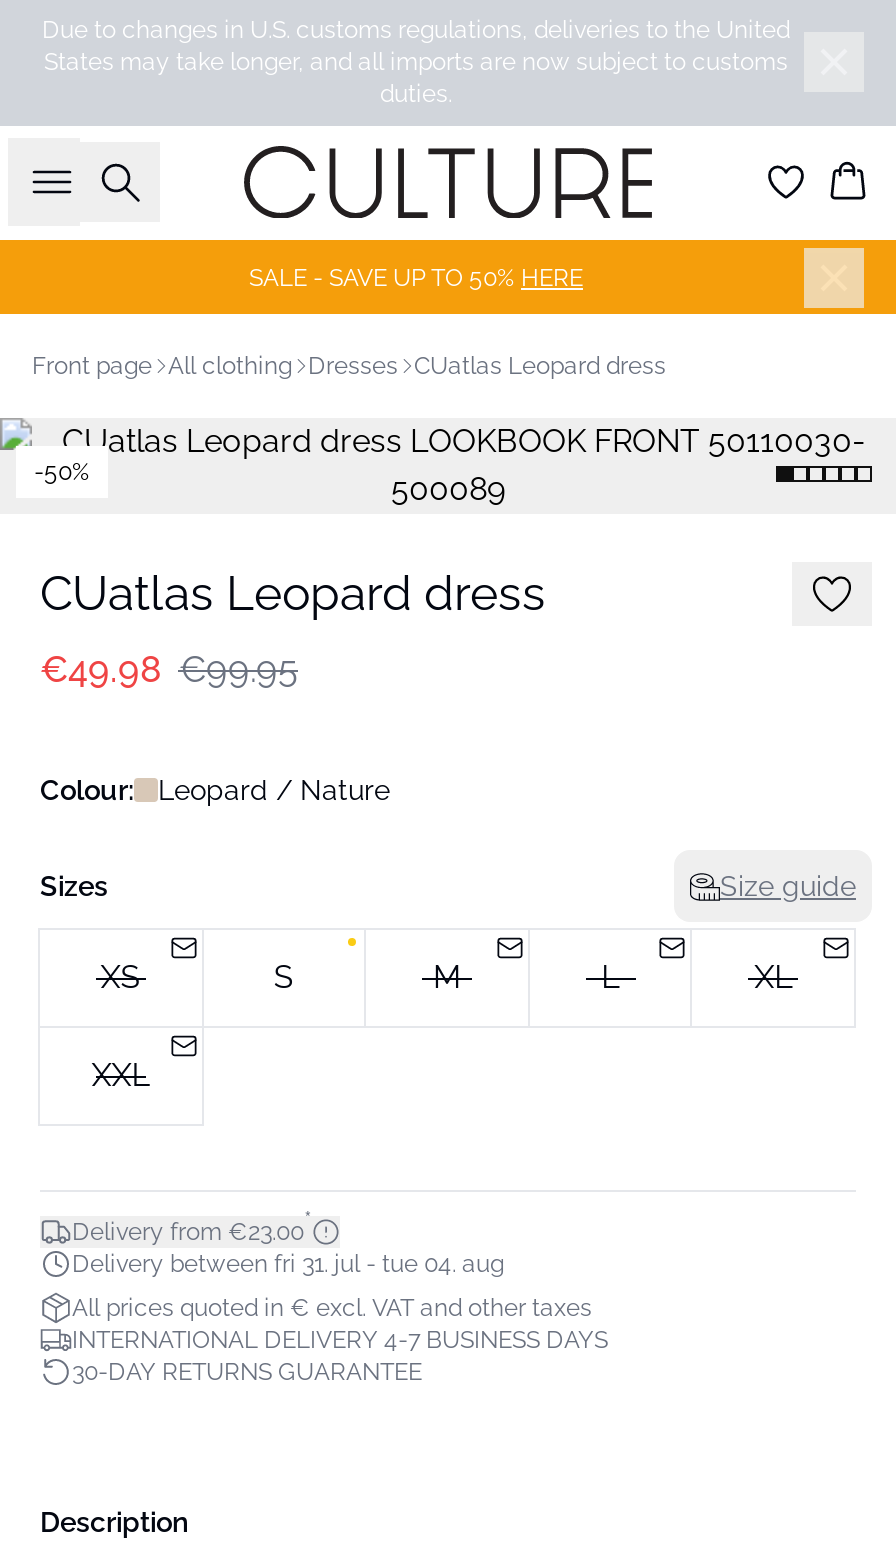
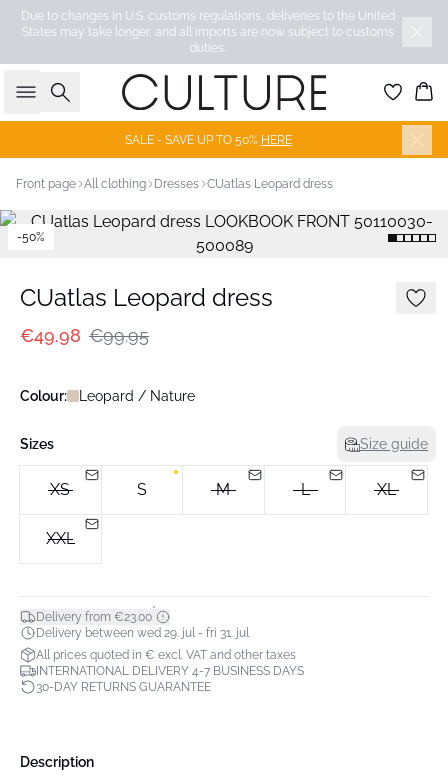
[72,1250,504,1278] Delivery between fri 31. jul - tue 04. aug -> [36,626,249,640] Delivery between wed 29. jul - fri 31. jul

